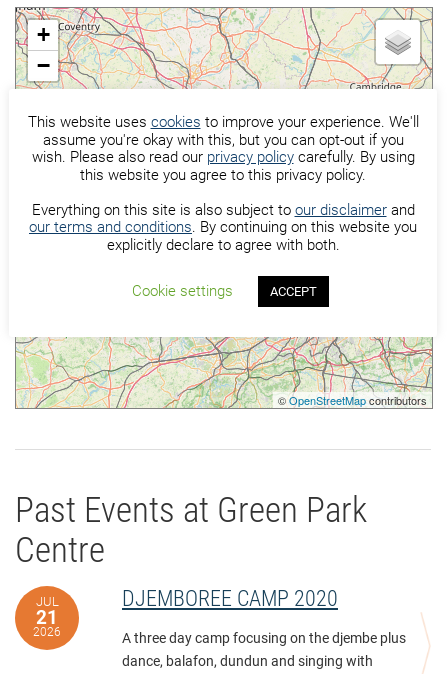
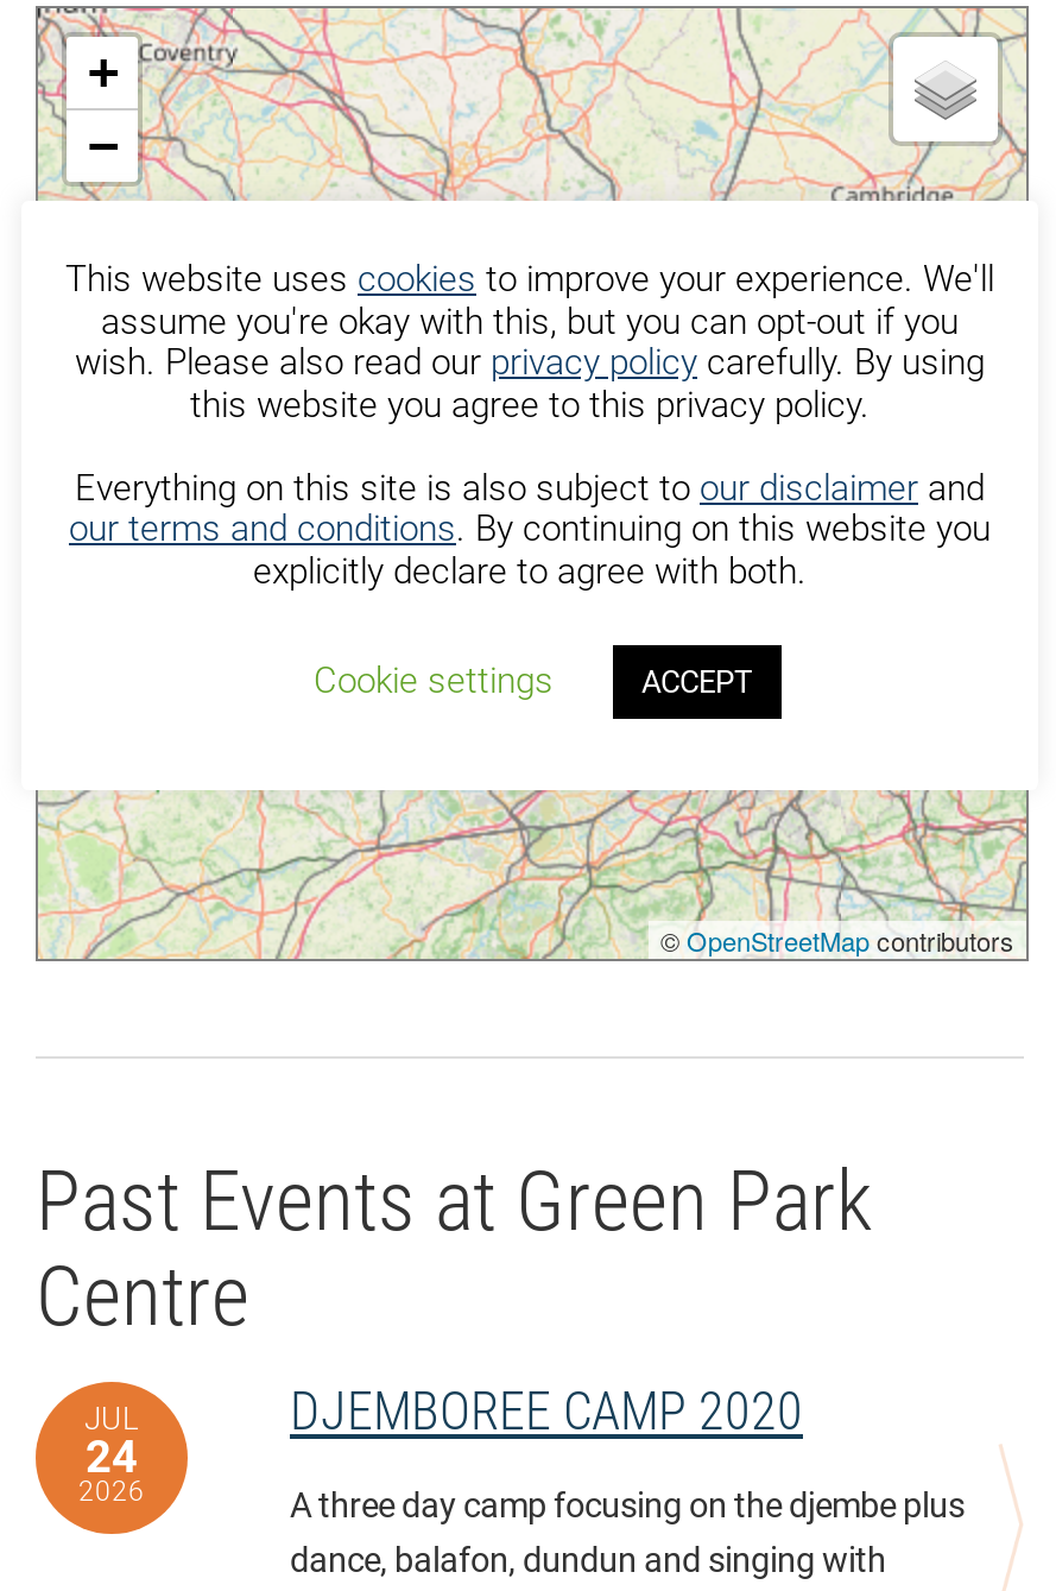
[36,606,58,629] 21 -> [86,1429,138,1484] 24

